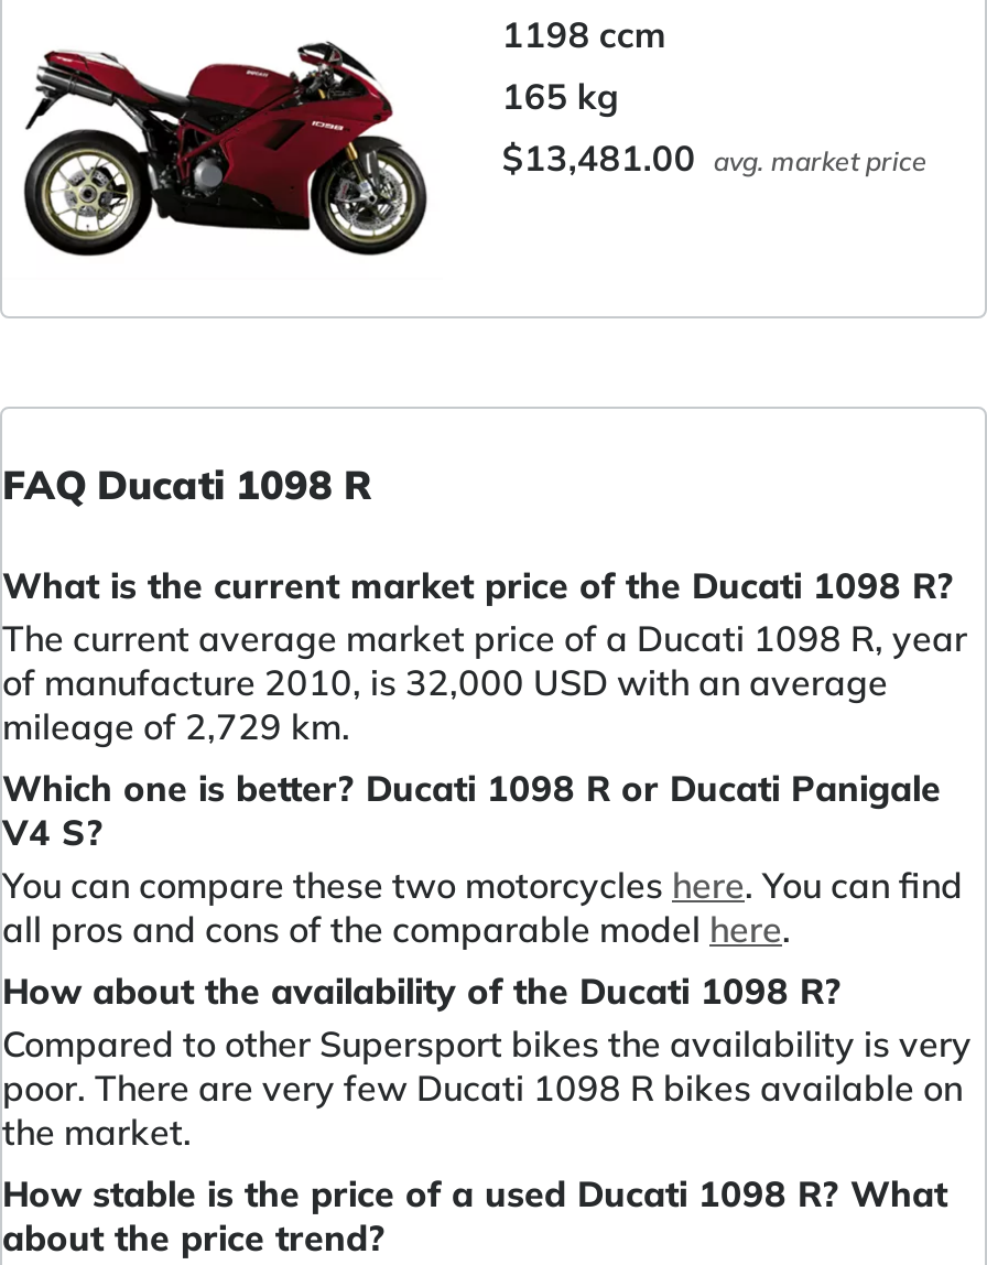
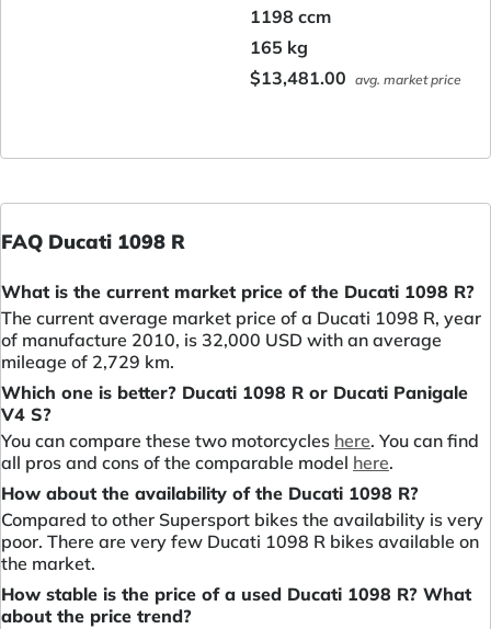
[22,40,430,258] [image] -> none

